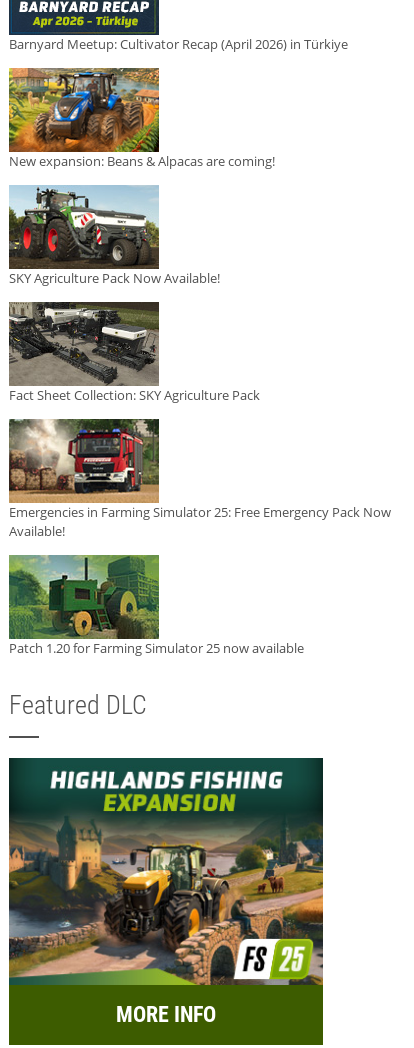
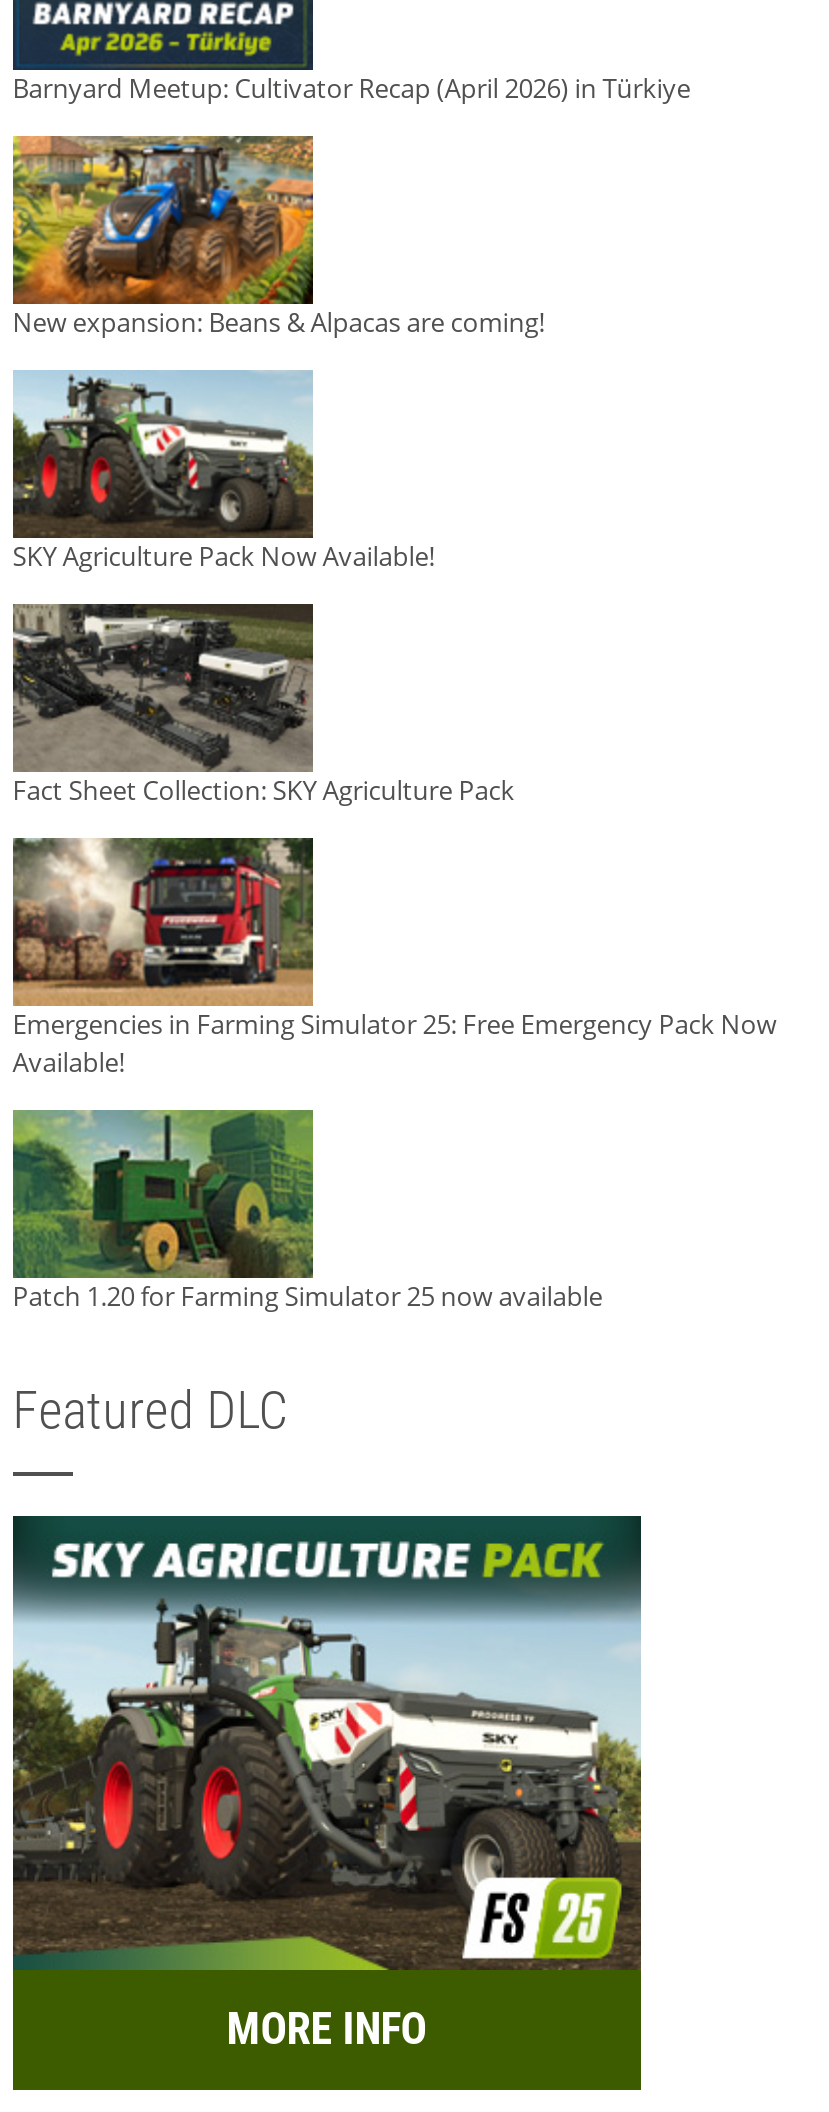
[8,770,324,986] [image] -> [11,1540,643,1970] [image]

